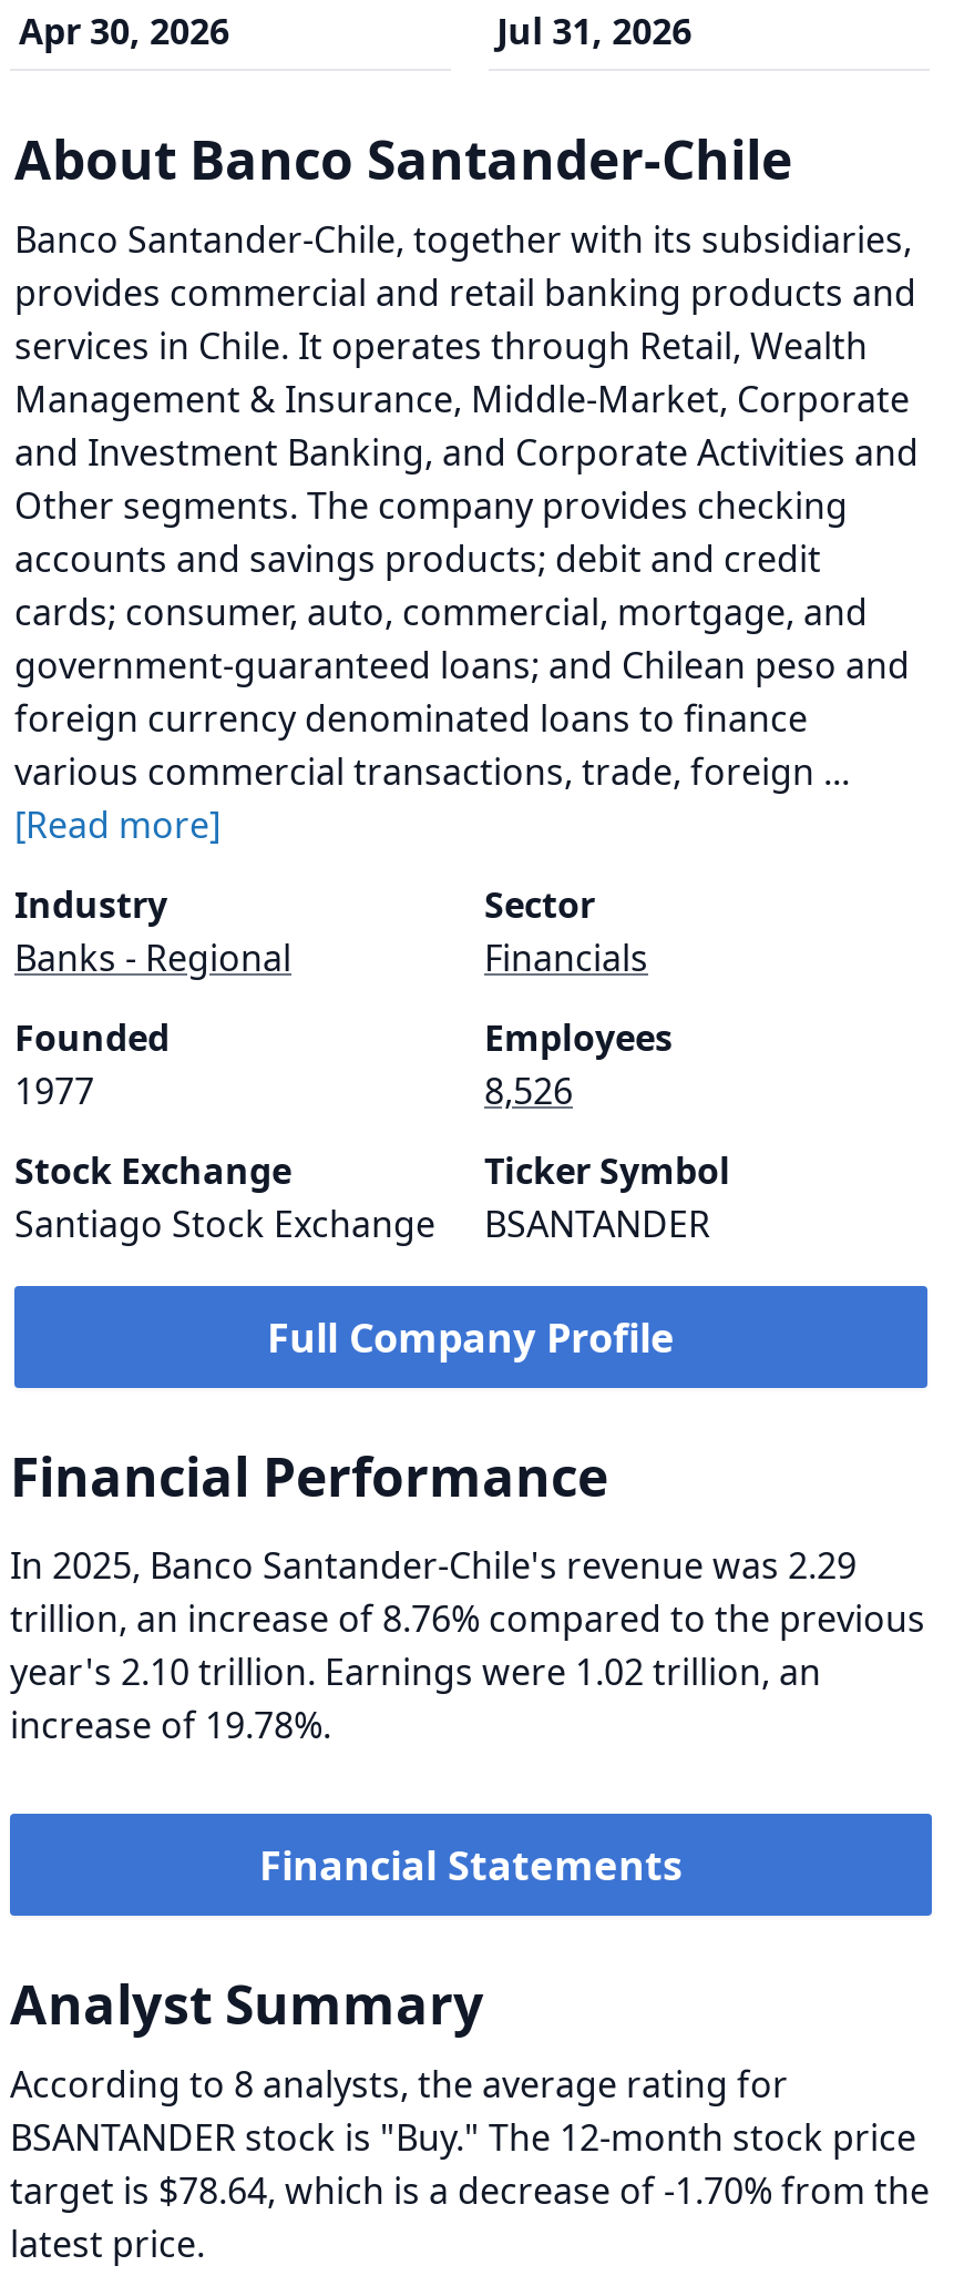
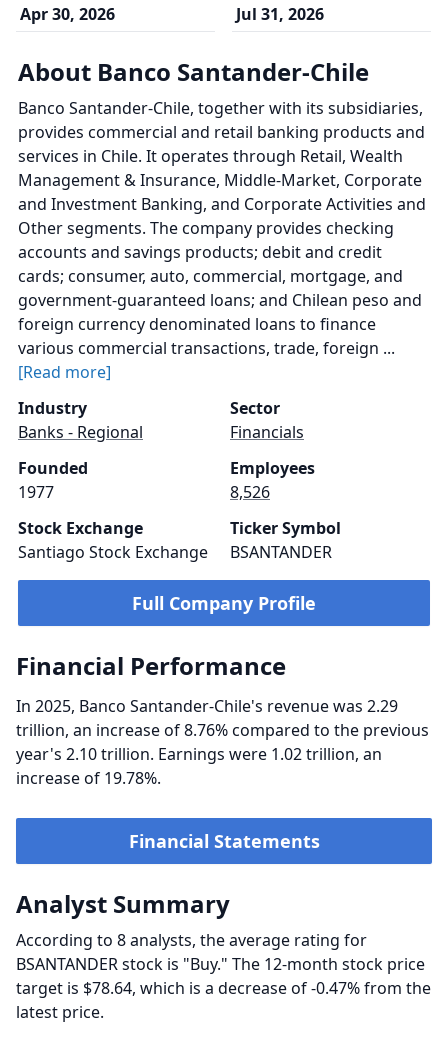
[10,2166,930,2215] target is $78.64, which is a decrease of -1.70% from the -> [16,977,431,999] target is $78.64, which is a decrease of -0.47% from the

